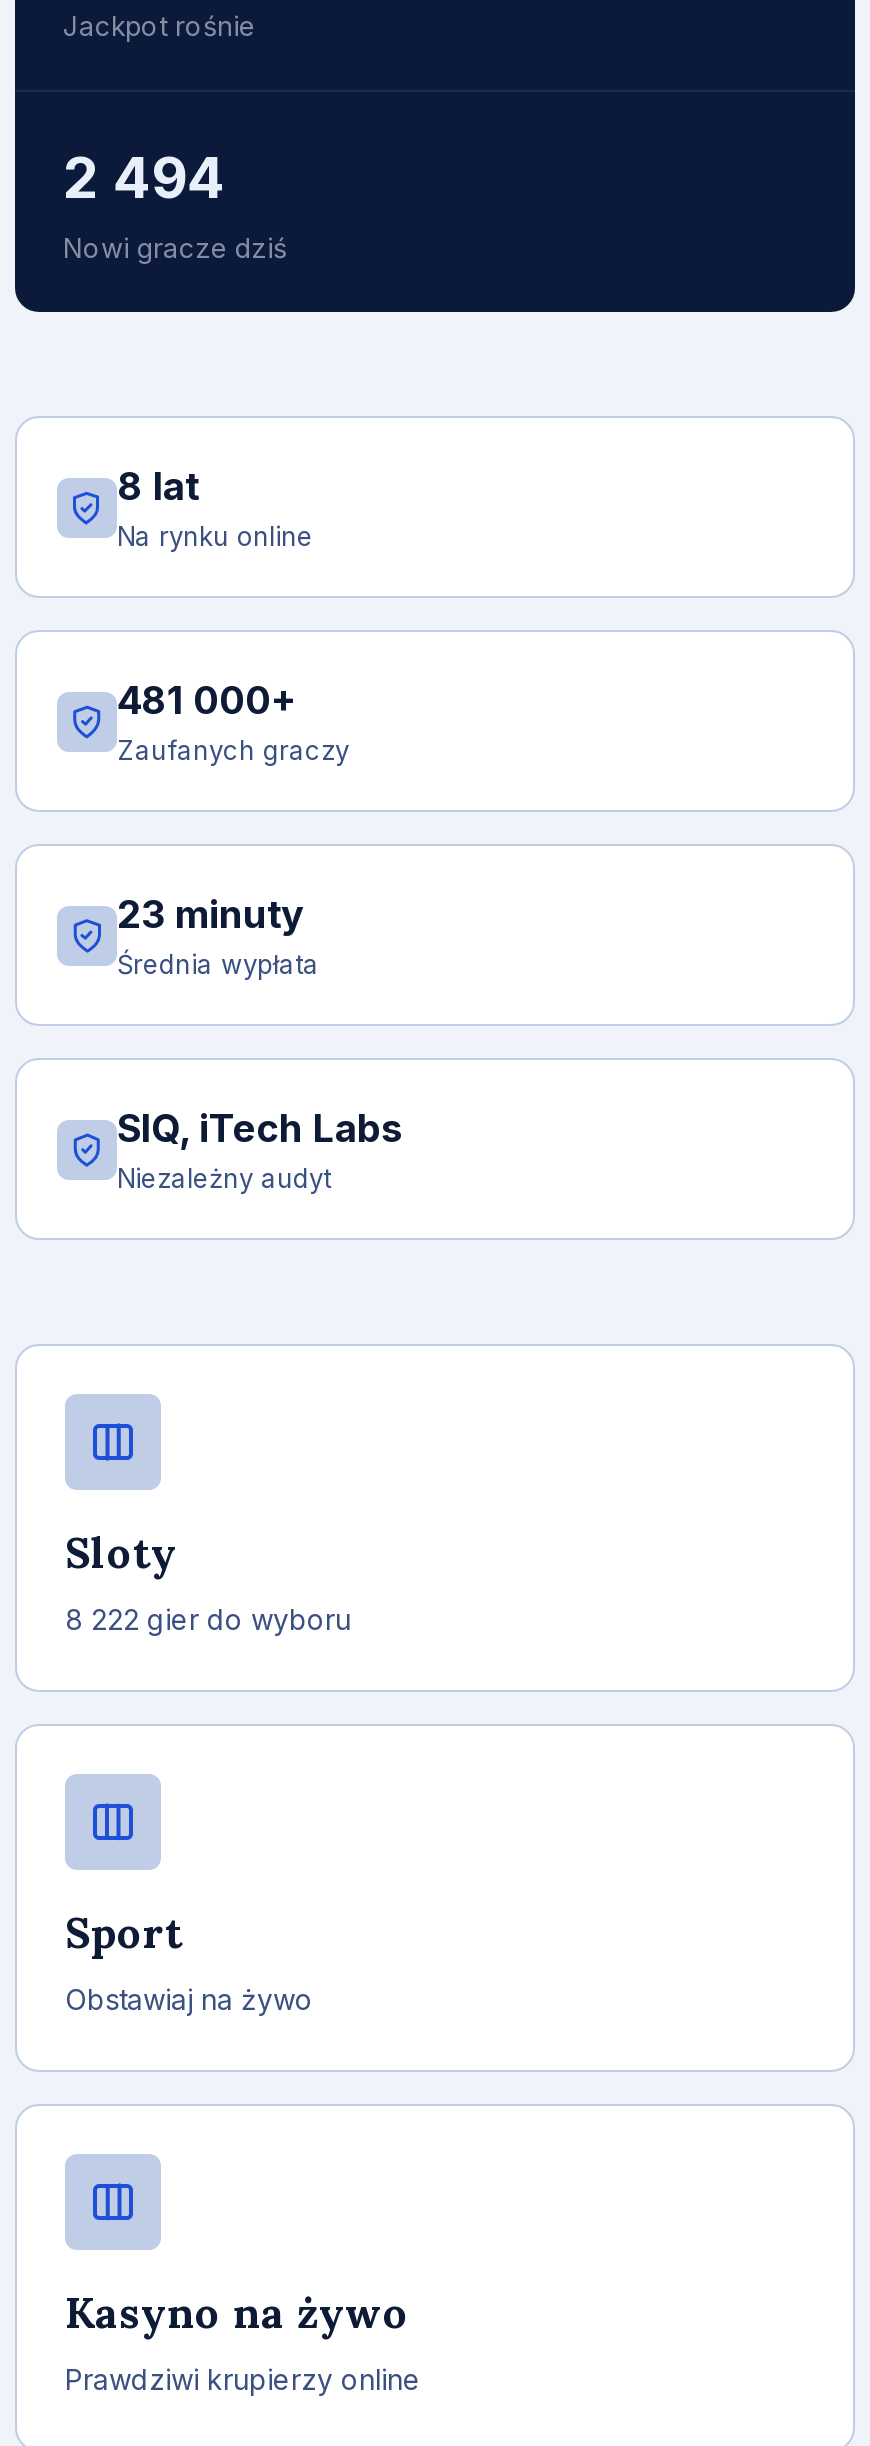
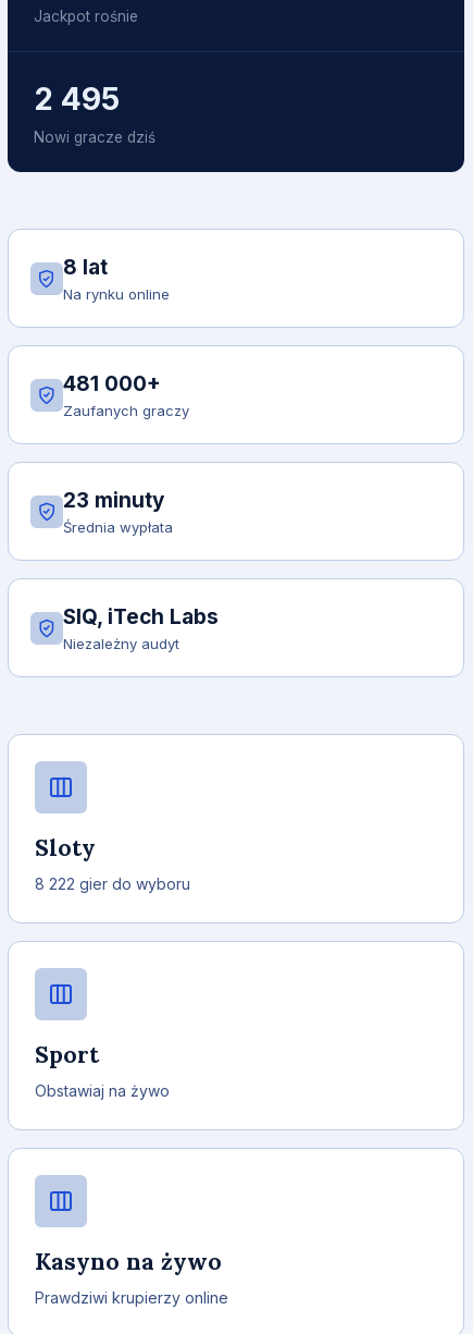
[63,144,225,212] 2 494 -> [34,81,120,118] 2 495

